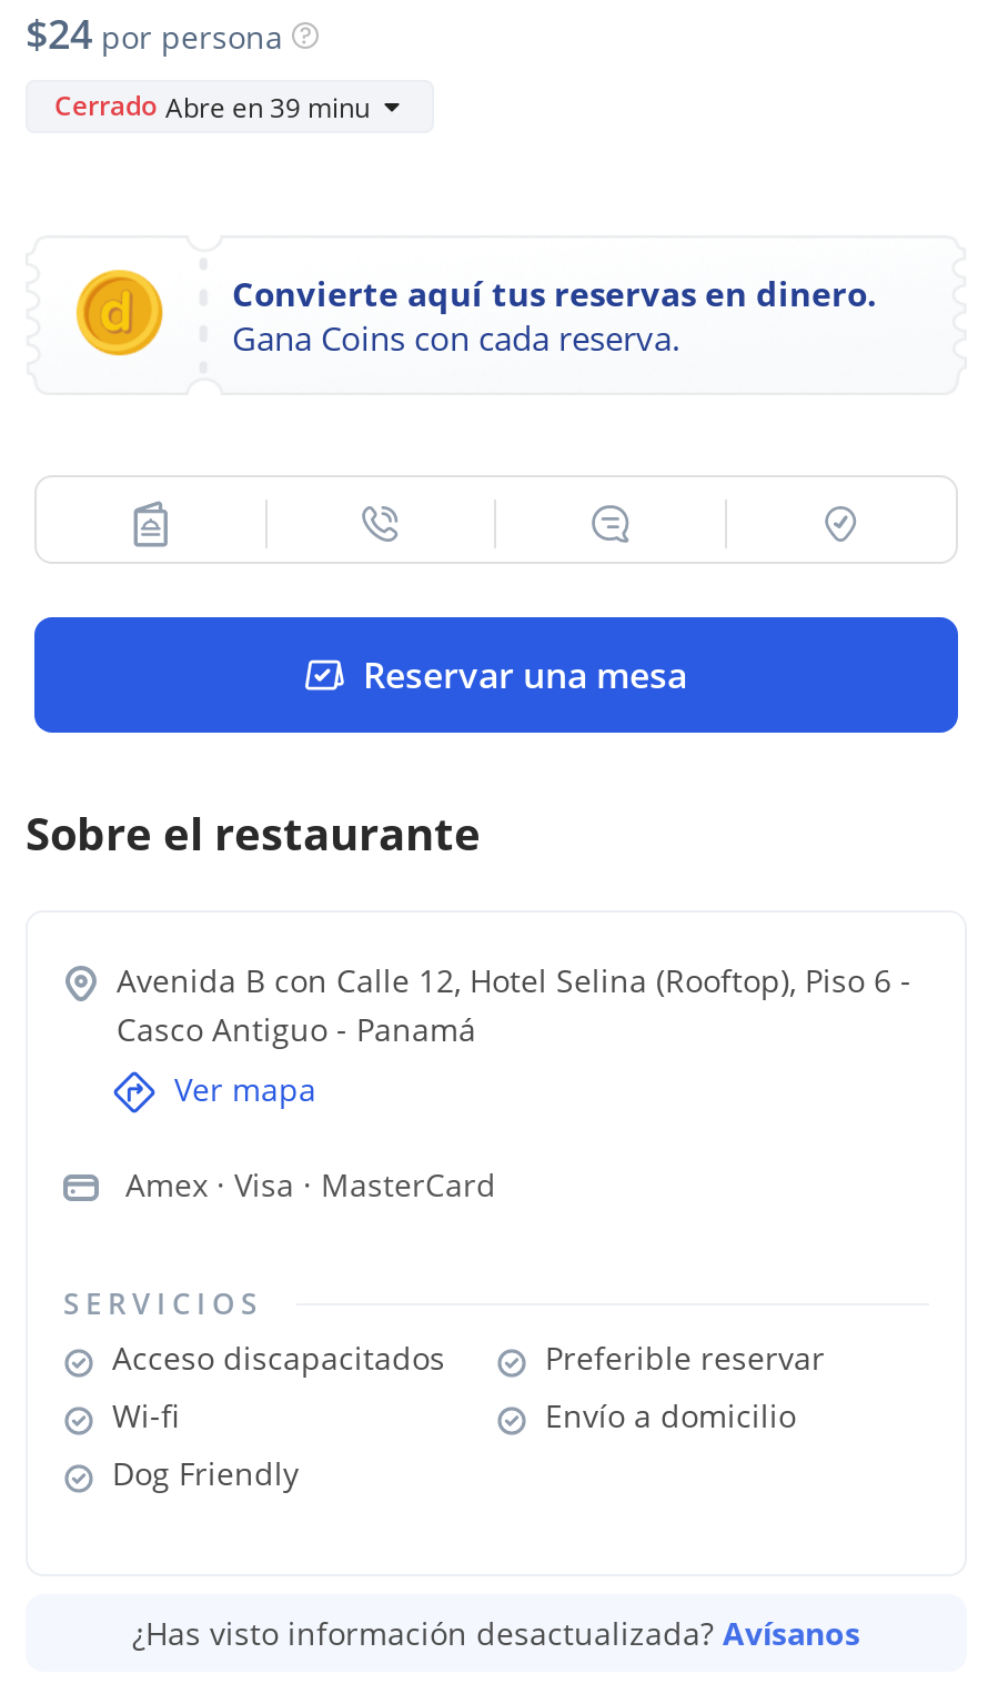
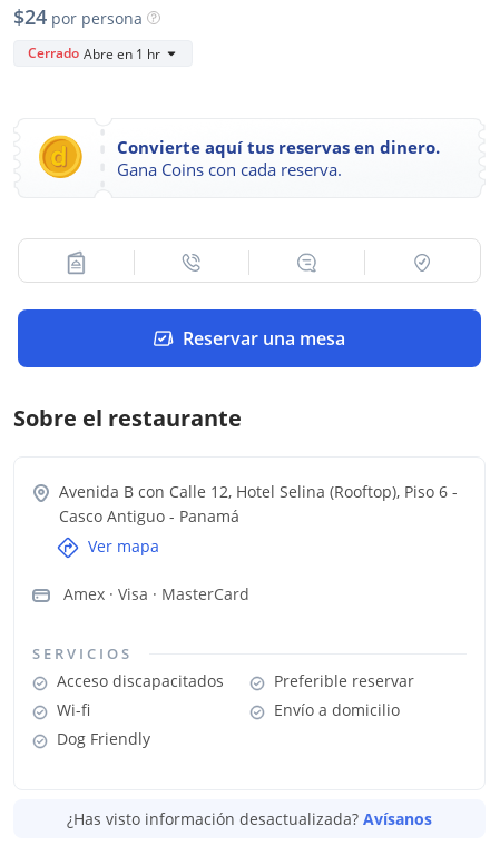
[54,87,370,125] Cerrado Abre en 39 minu -> [28,43,160,63] Cerrado Abre en 1 hr

